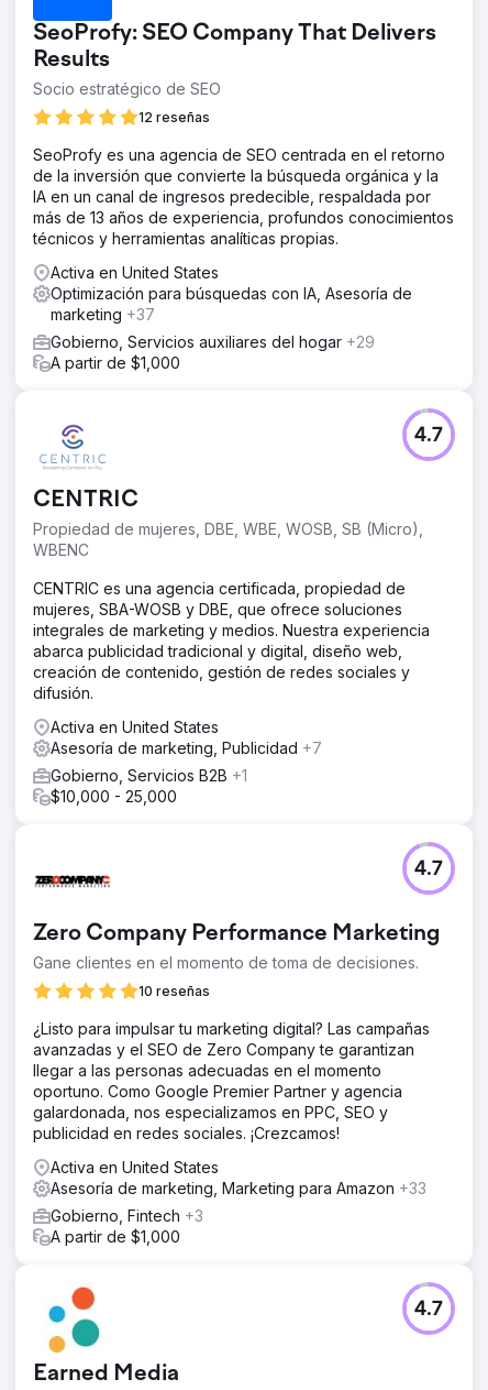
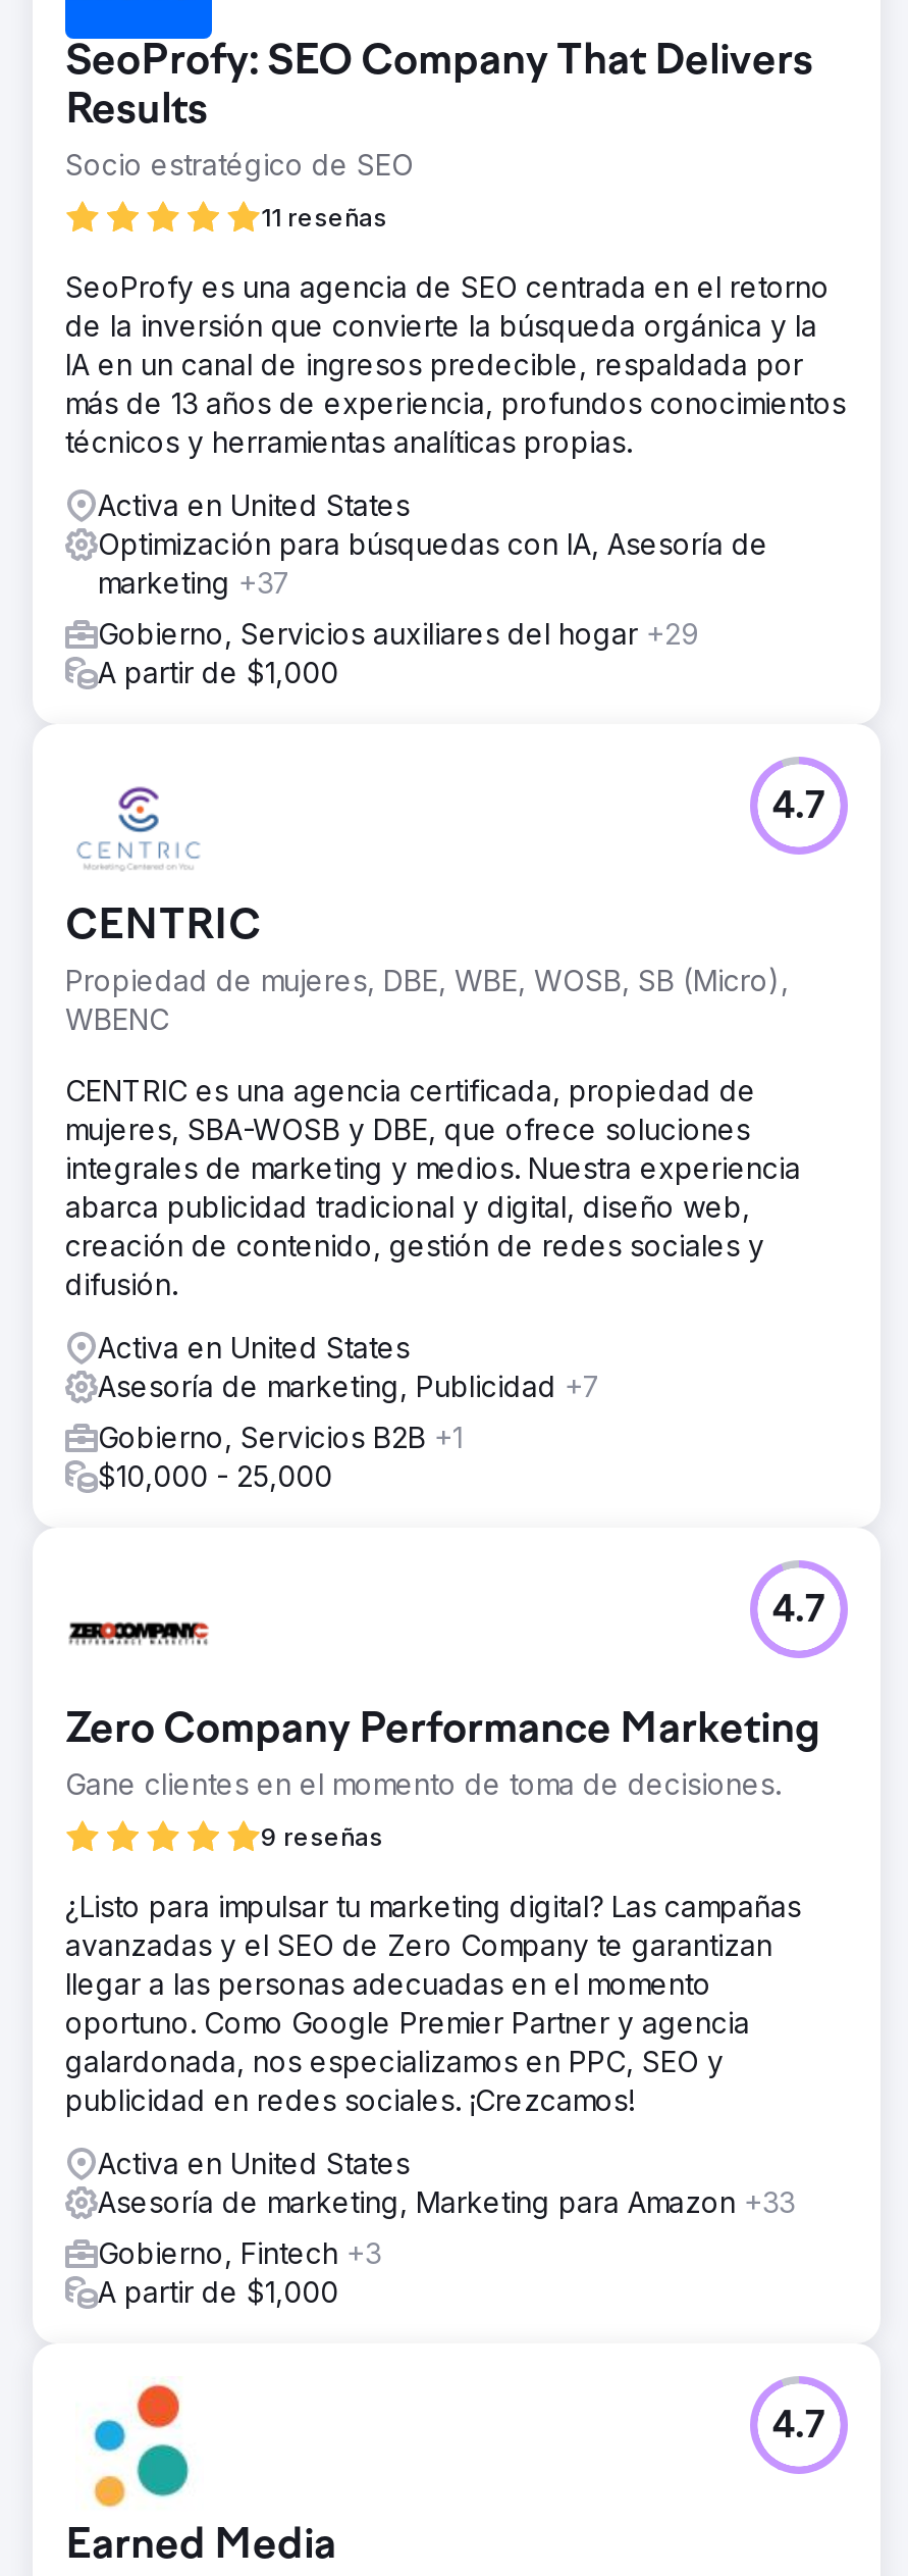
[138,109,210,125] 12 reseñas -> [261,201,387,232] 11 reseñas
[138,982,210,999] 10 reseñas -> [261,1821,383,1851] 9 reseñas

